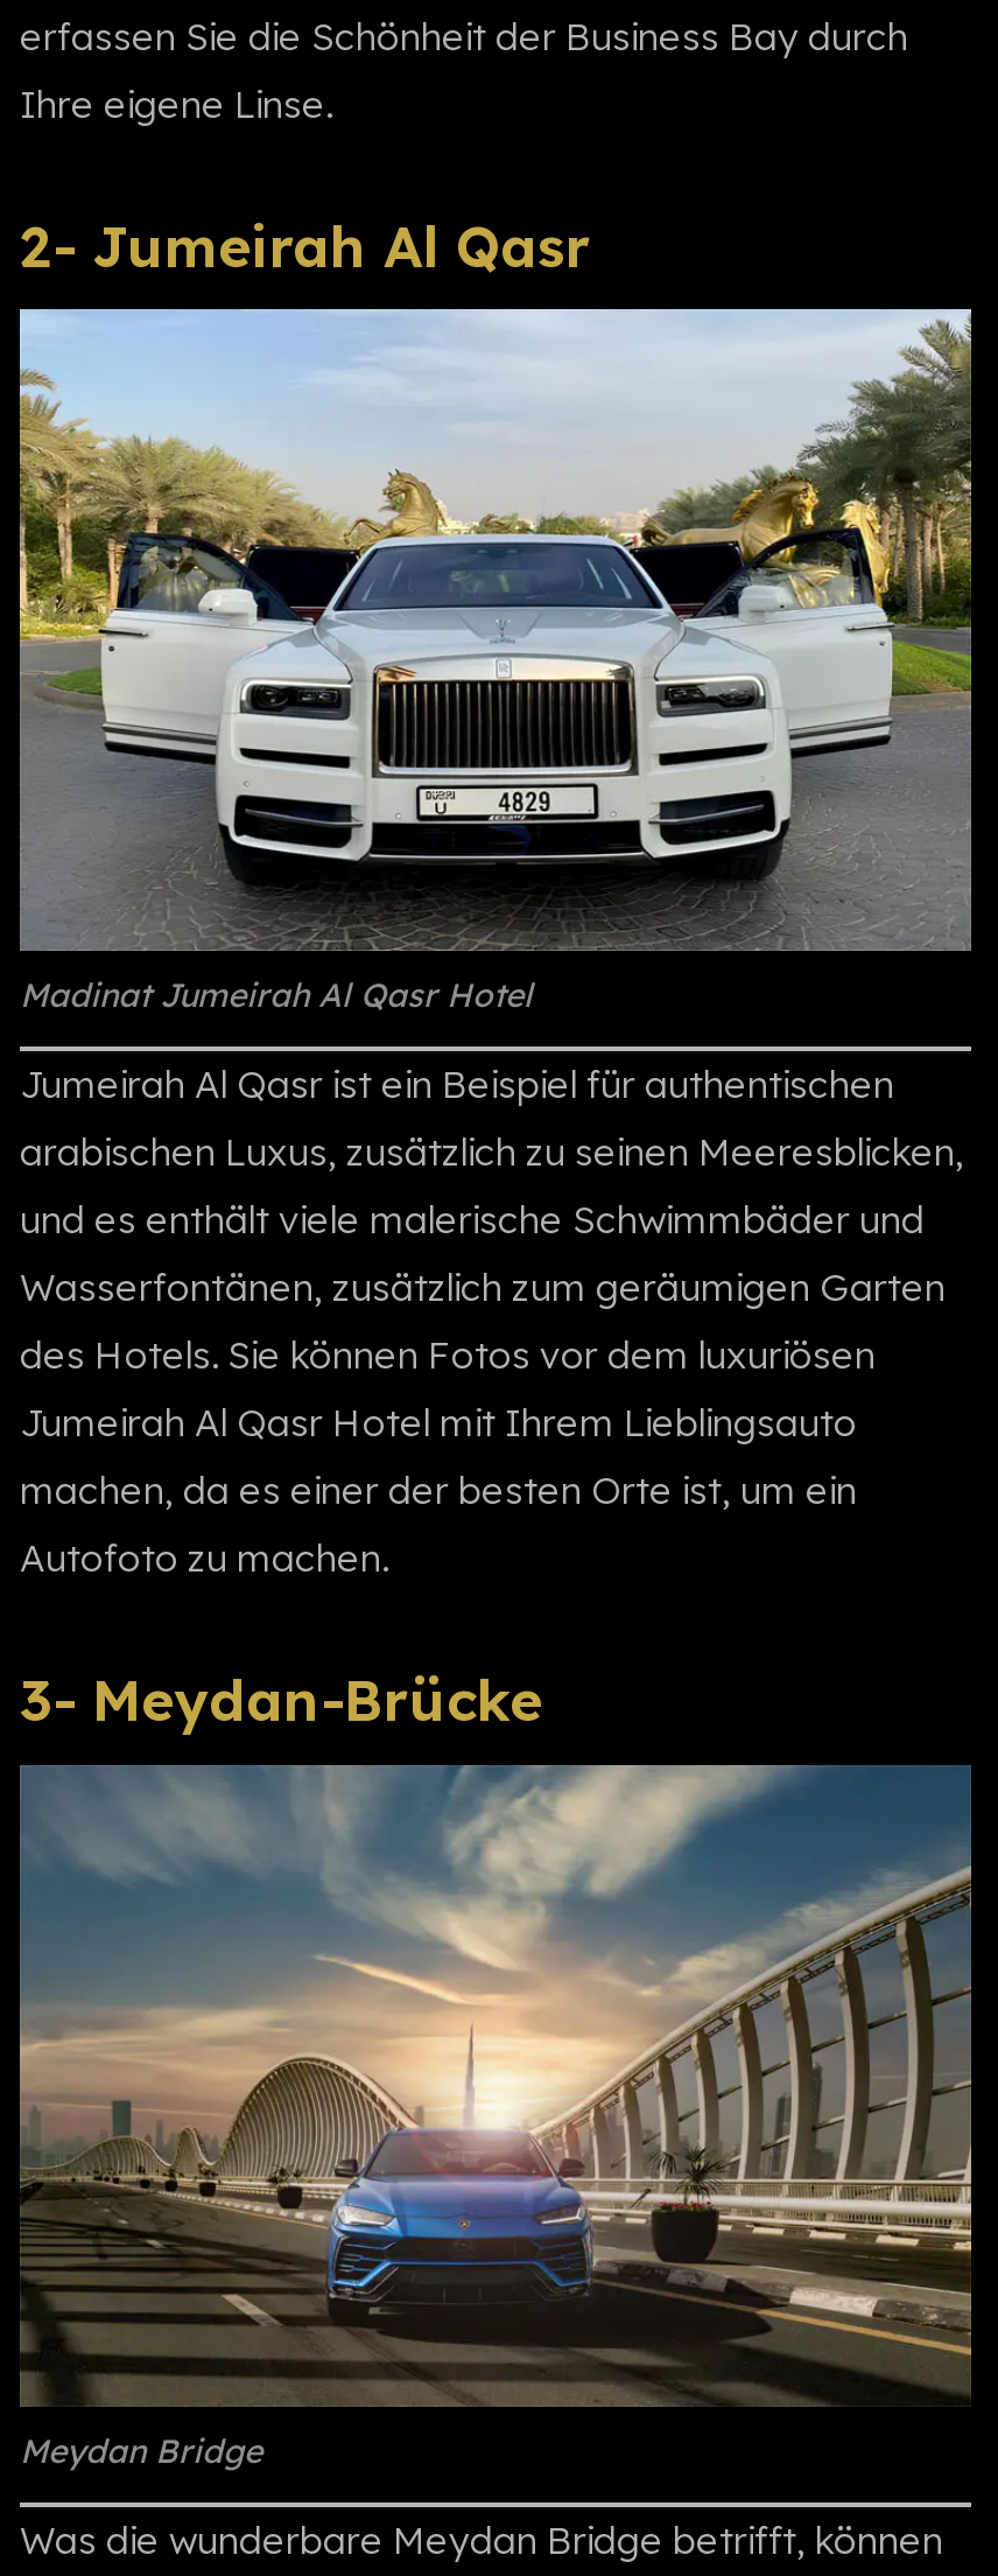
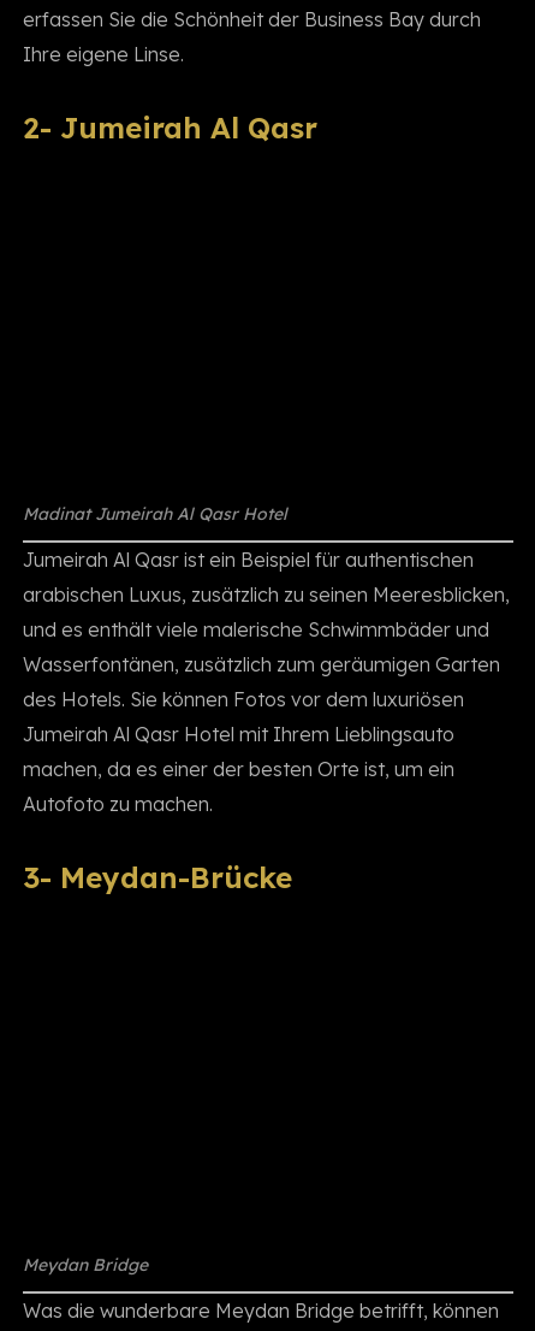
[17,307,974,953] [image] -> none
[17,1763,974,2409] [image] -> none

